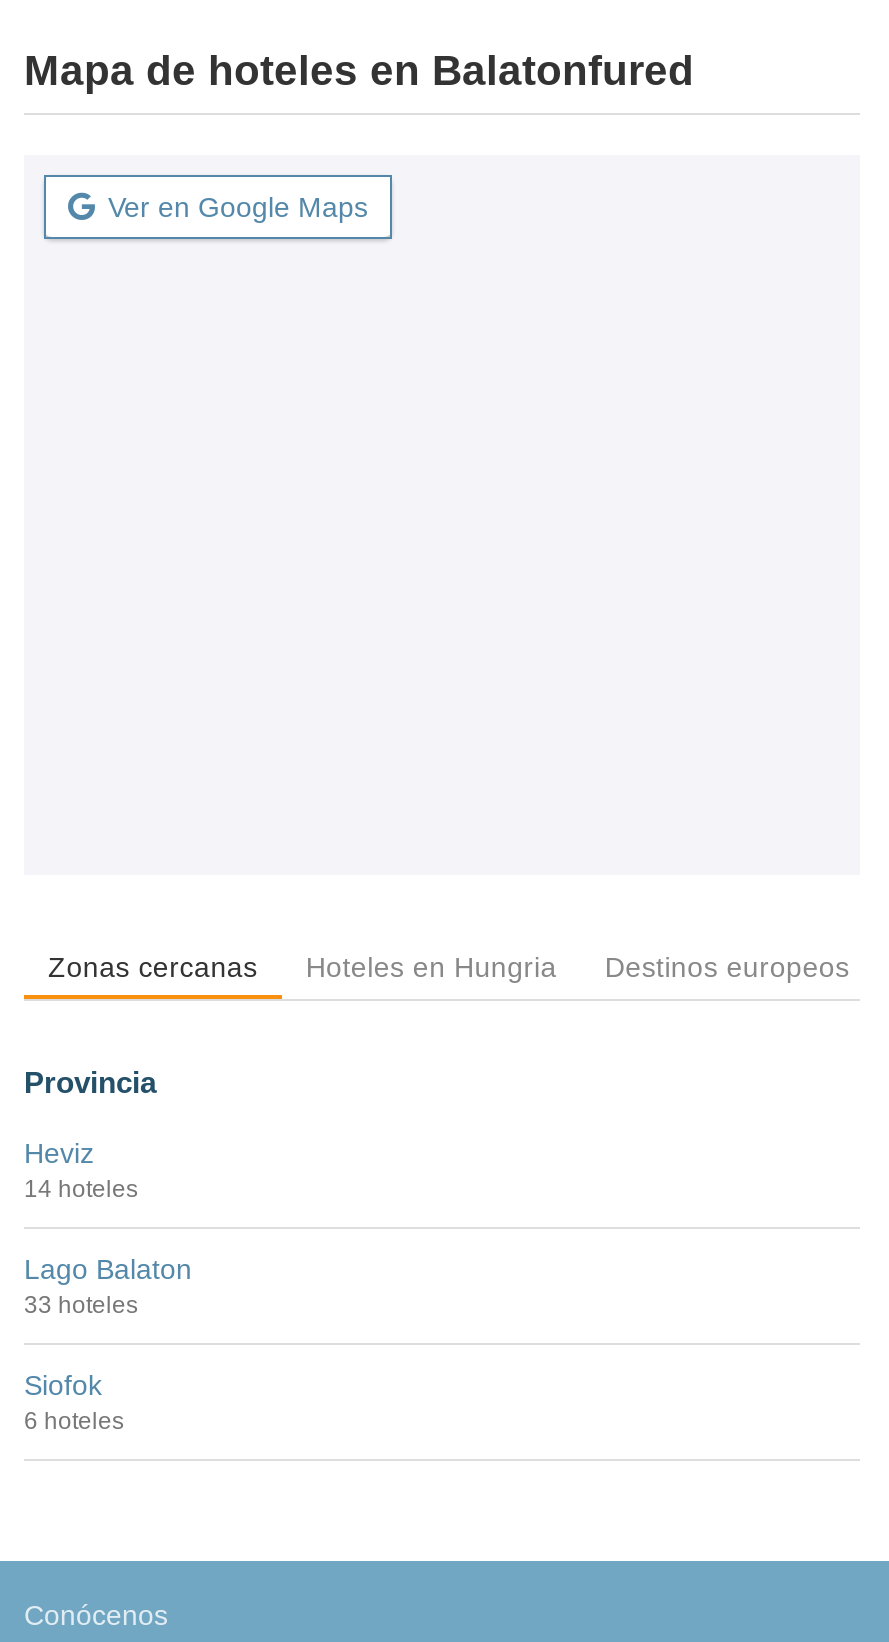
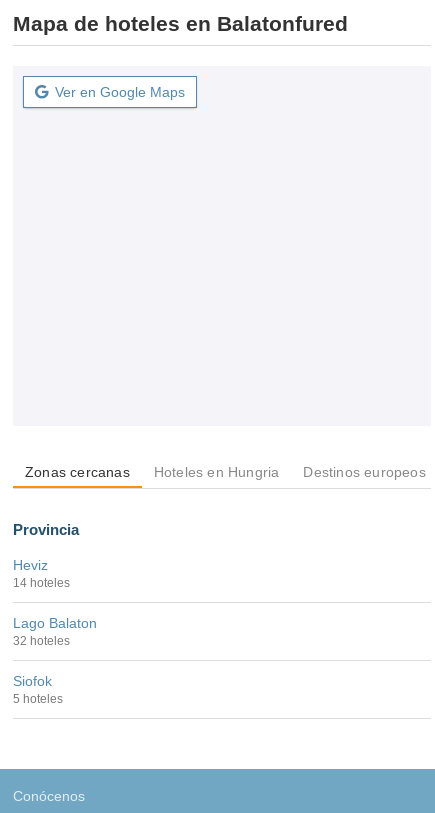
[24,1291,138,1319] 33 hoteles -> [13,634,70,648] 32 hoteles
[24,1407,124,1435] 6 hoteles -> [13,692,63,706] 5 hoteles

